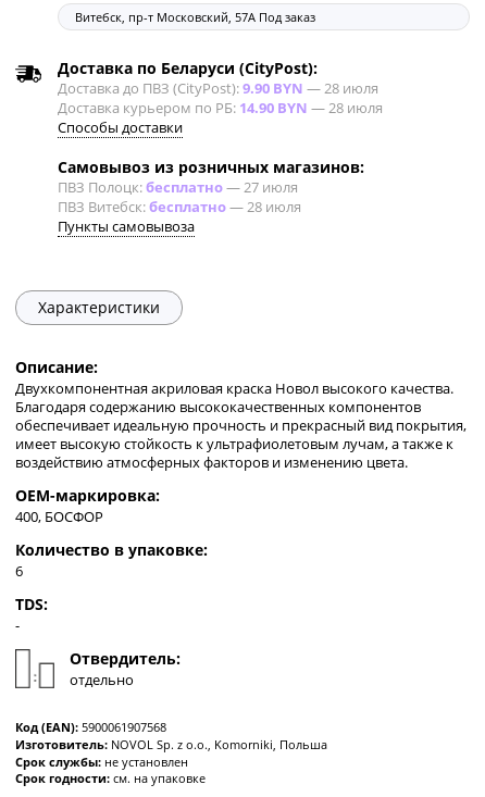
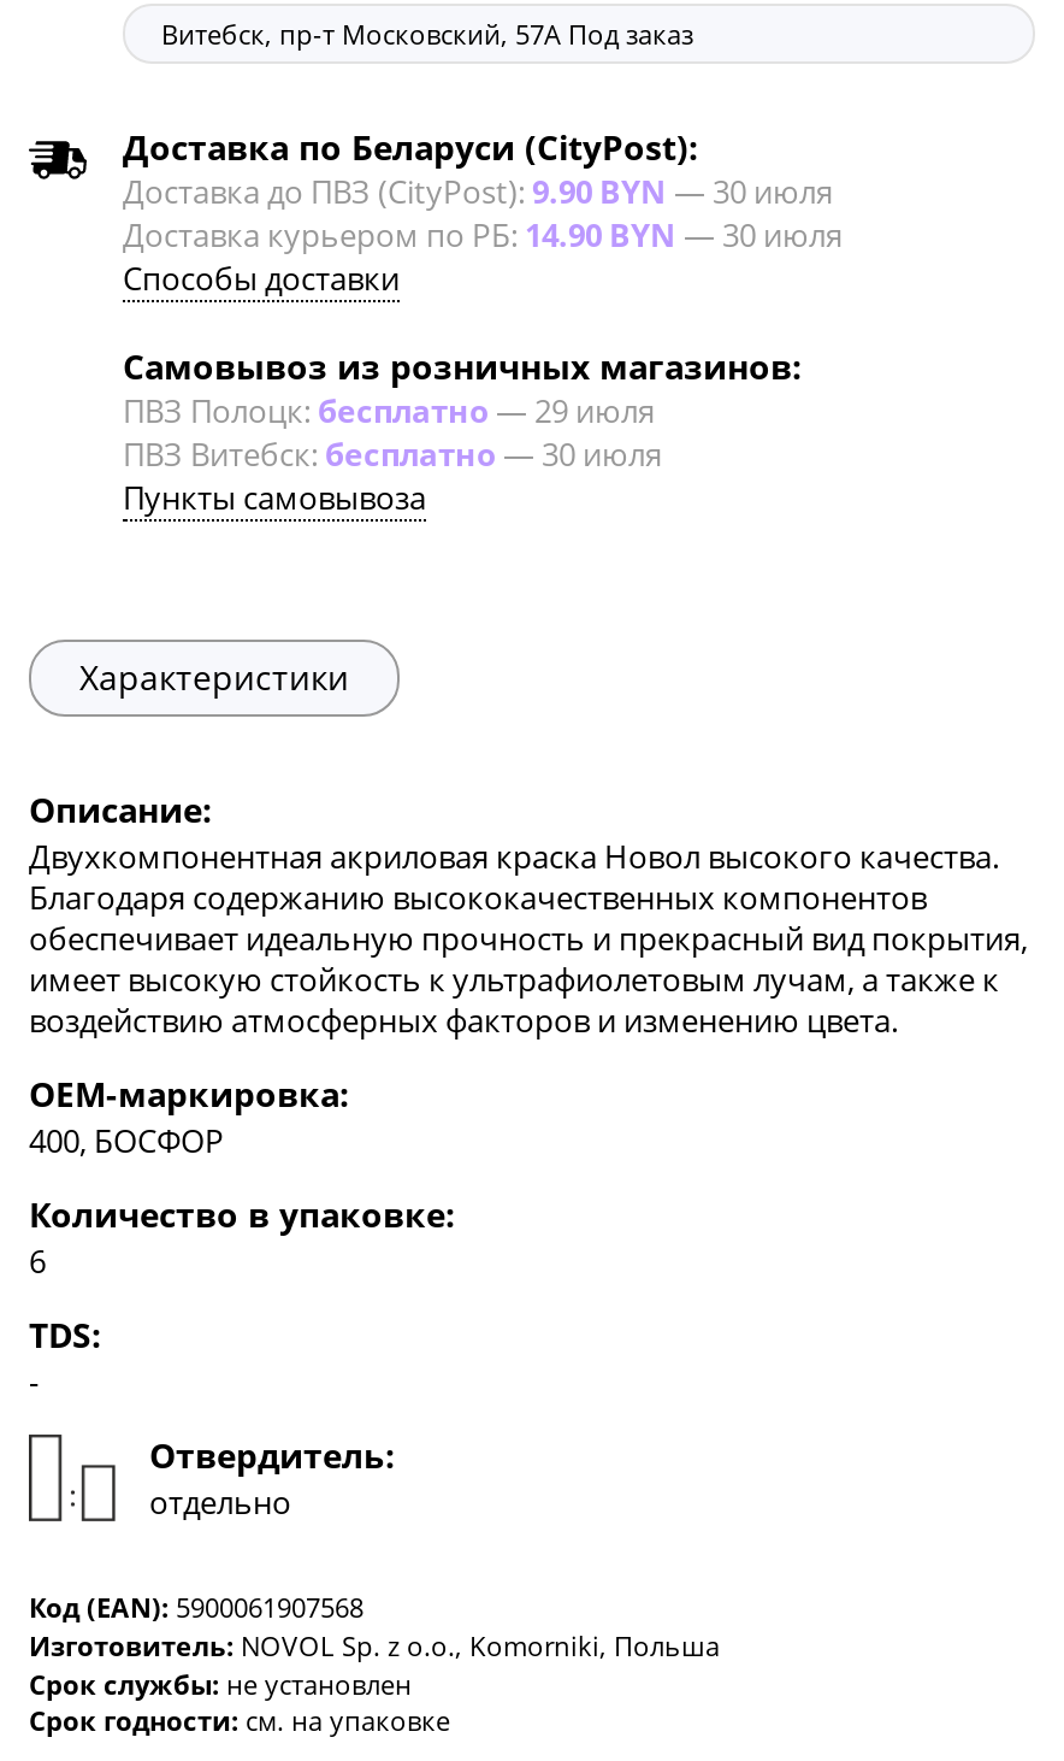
[58,79,378,98] Доставка до ПВЗ (CityPost): 9.90 BYN — 28 июля -> [123,171,833,214] Доставка до ПВЗ (CityPost): 9.90 BYN — 30 июля
[58,98,383,118] Доставка курьером по РБ: 14.90 BYN — 28 июля -> [123,214,843,258] Доставка курьером по РБ: 14.90 BYN — 30 июля
[58,178,298,197] ПВЗ Полоцк: бесплатно — 27 июля -> [123,390,655,433] ПВЗ Полоцк: бесплатно — 29 июля
[58,197,301,217] ПВЗ Витебск: бесплатно — 28 июля -> [123,433,662,477] ПВЗ Витебск: бесплатно — 30 июля

